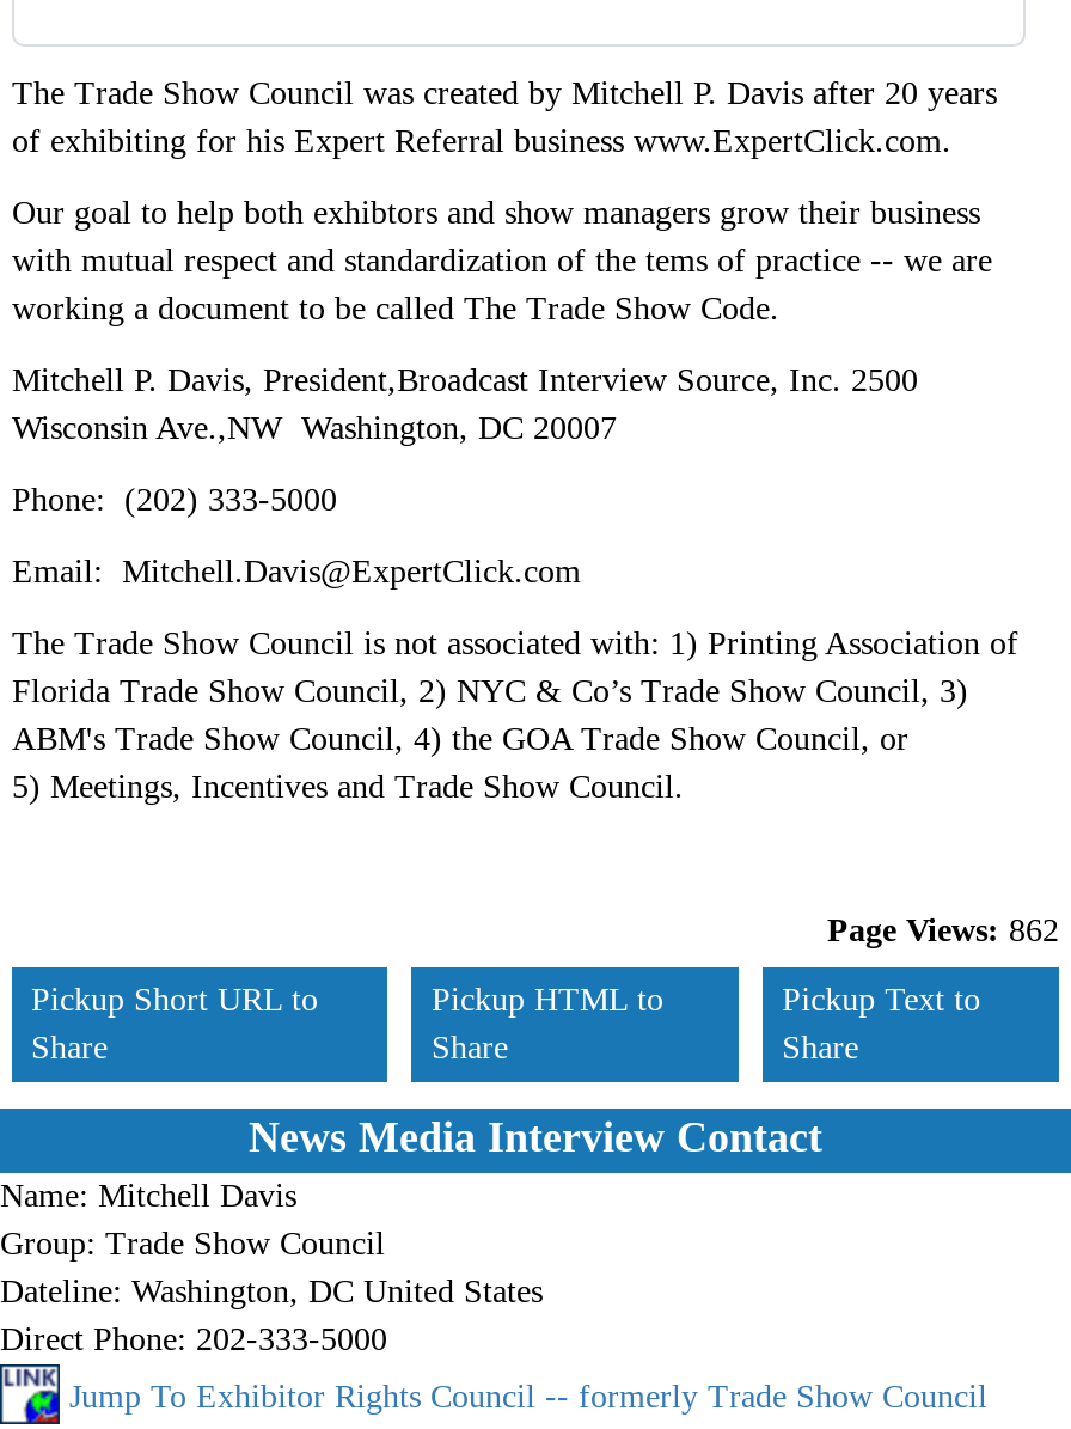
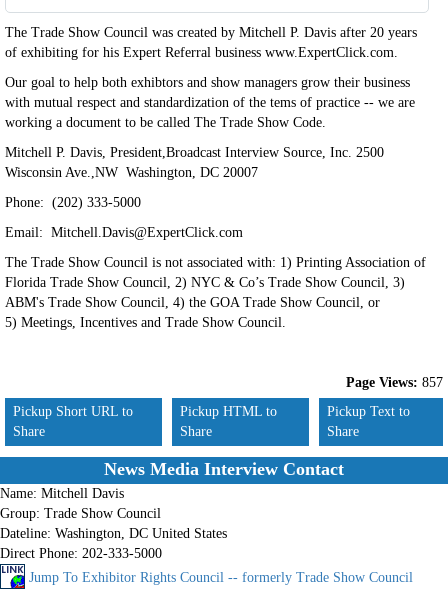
[827,912,1059,948] Page Views: 862 -> [346,375,443,390] Page Views: 857

